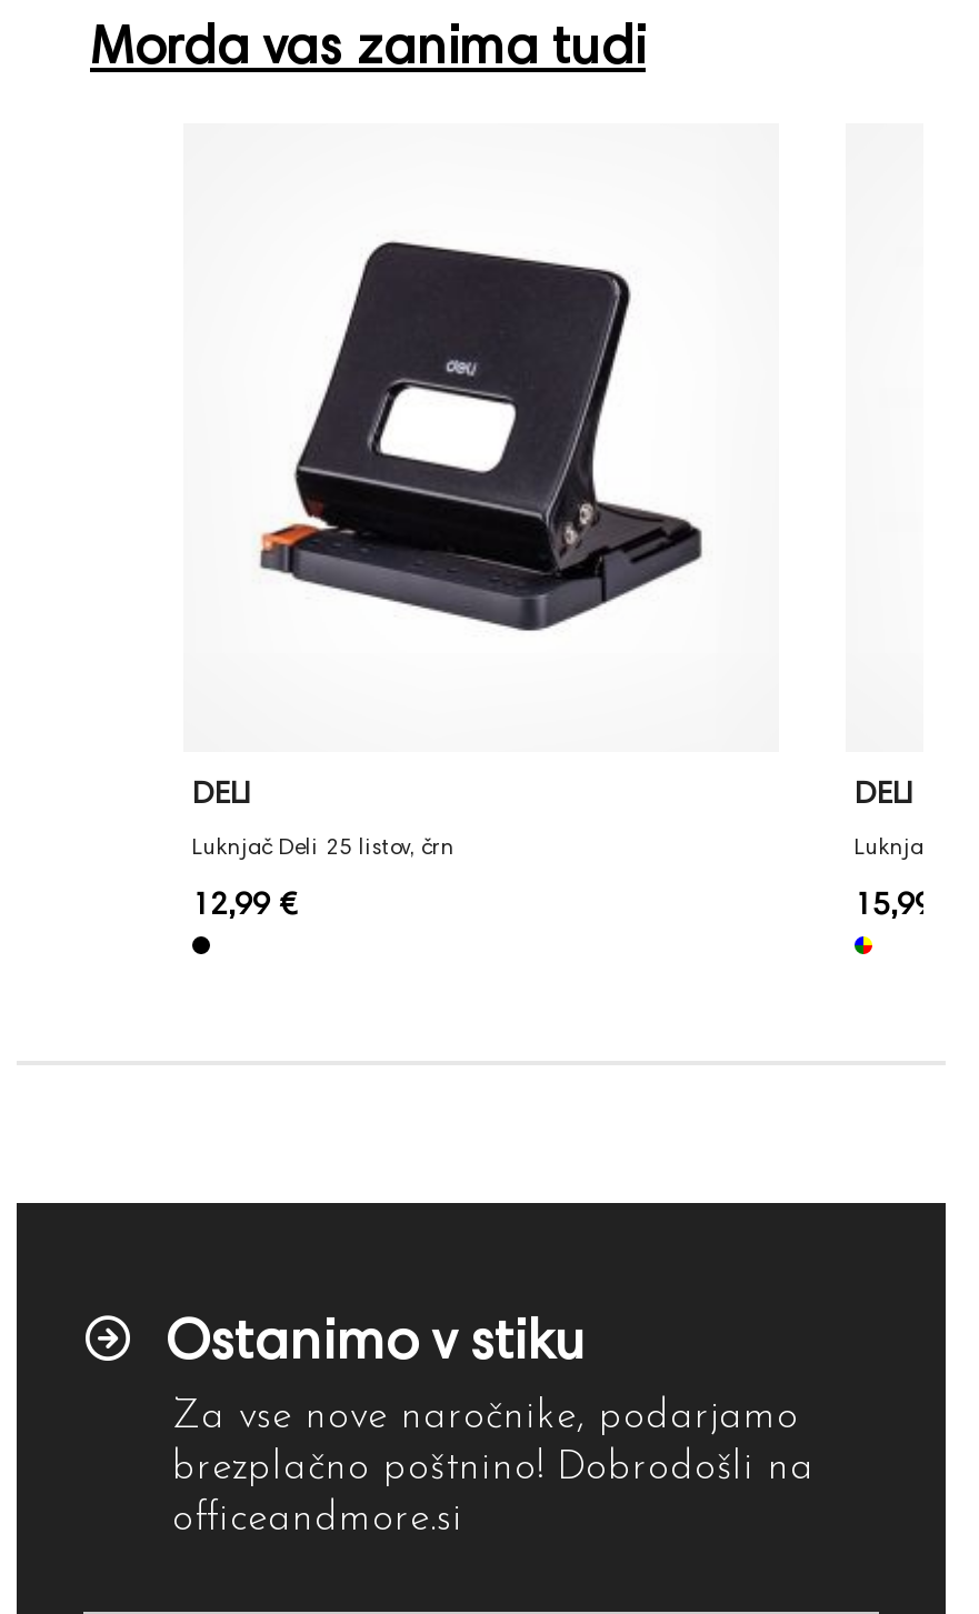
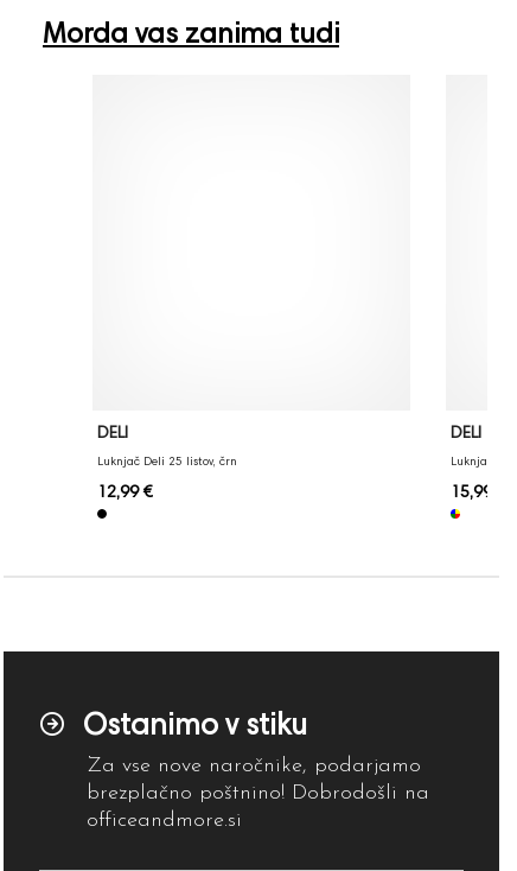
[259,239,703,632] [image] -> none

